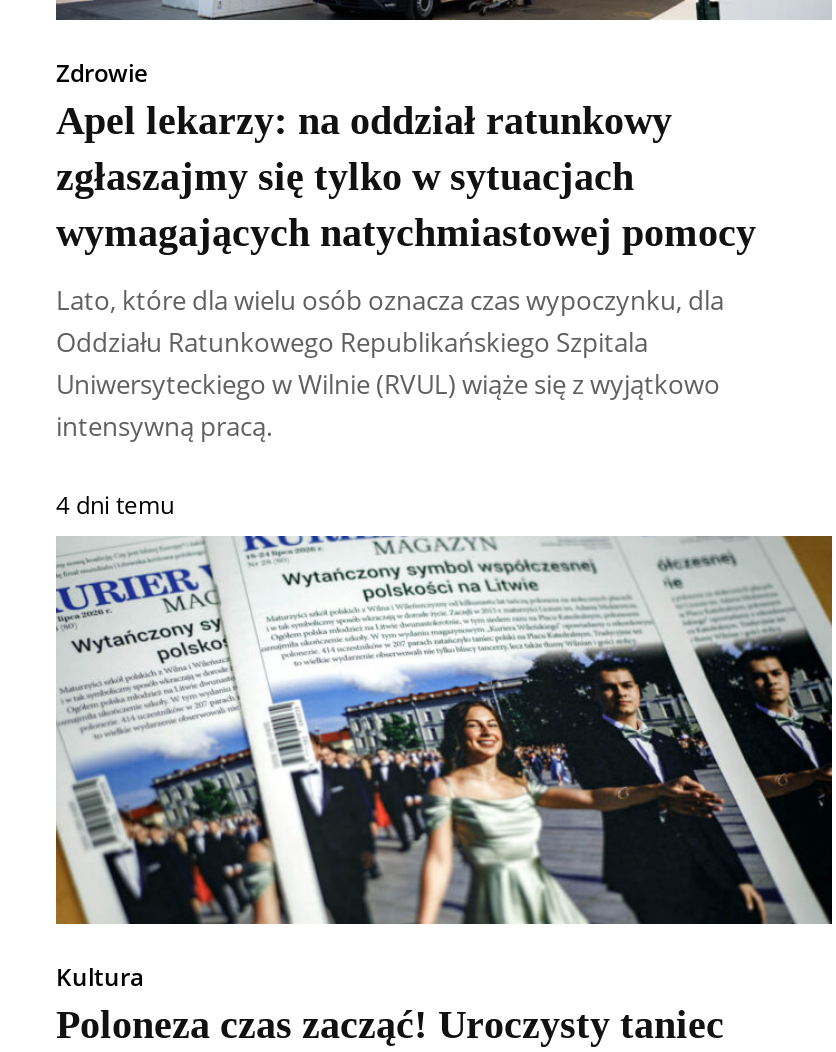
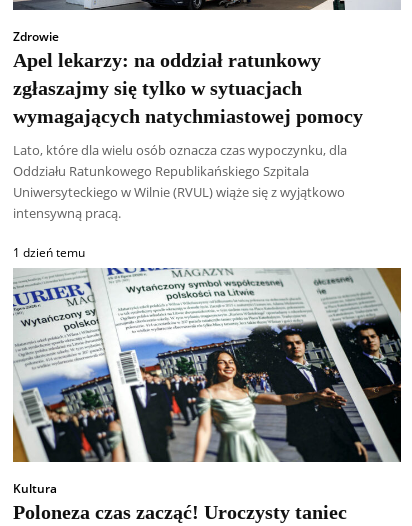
[56,488,174,522] 4 dni temu -> [13,244,85,261] 1 dzień temu

